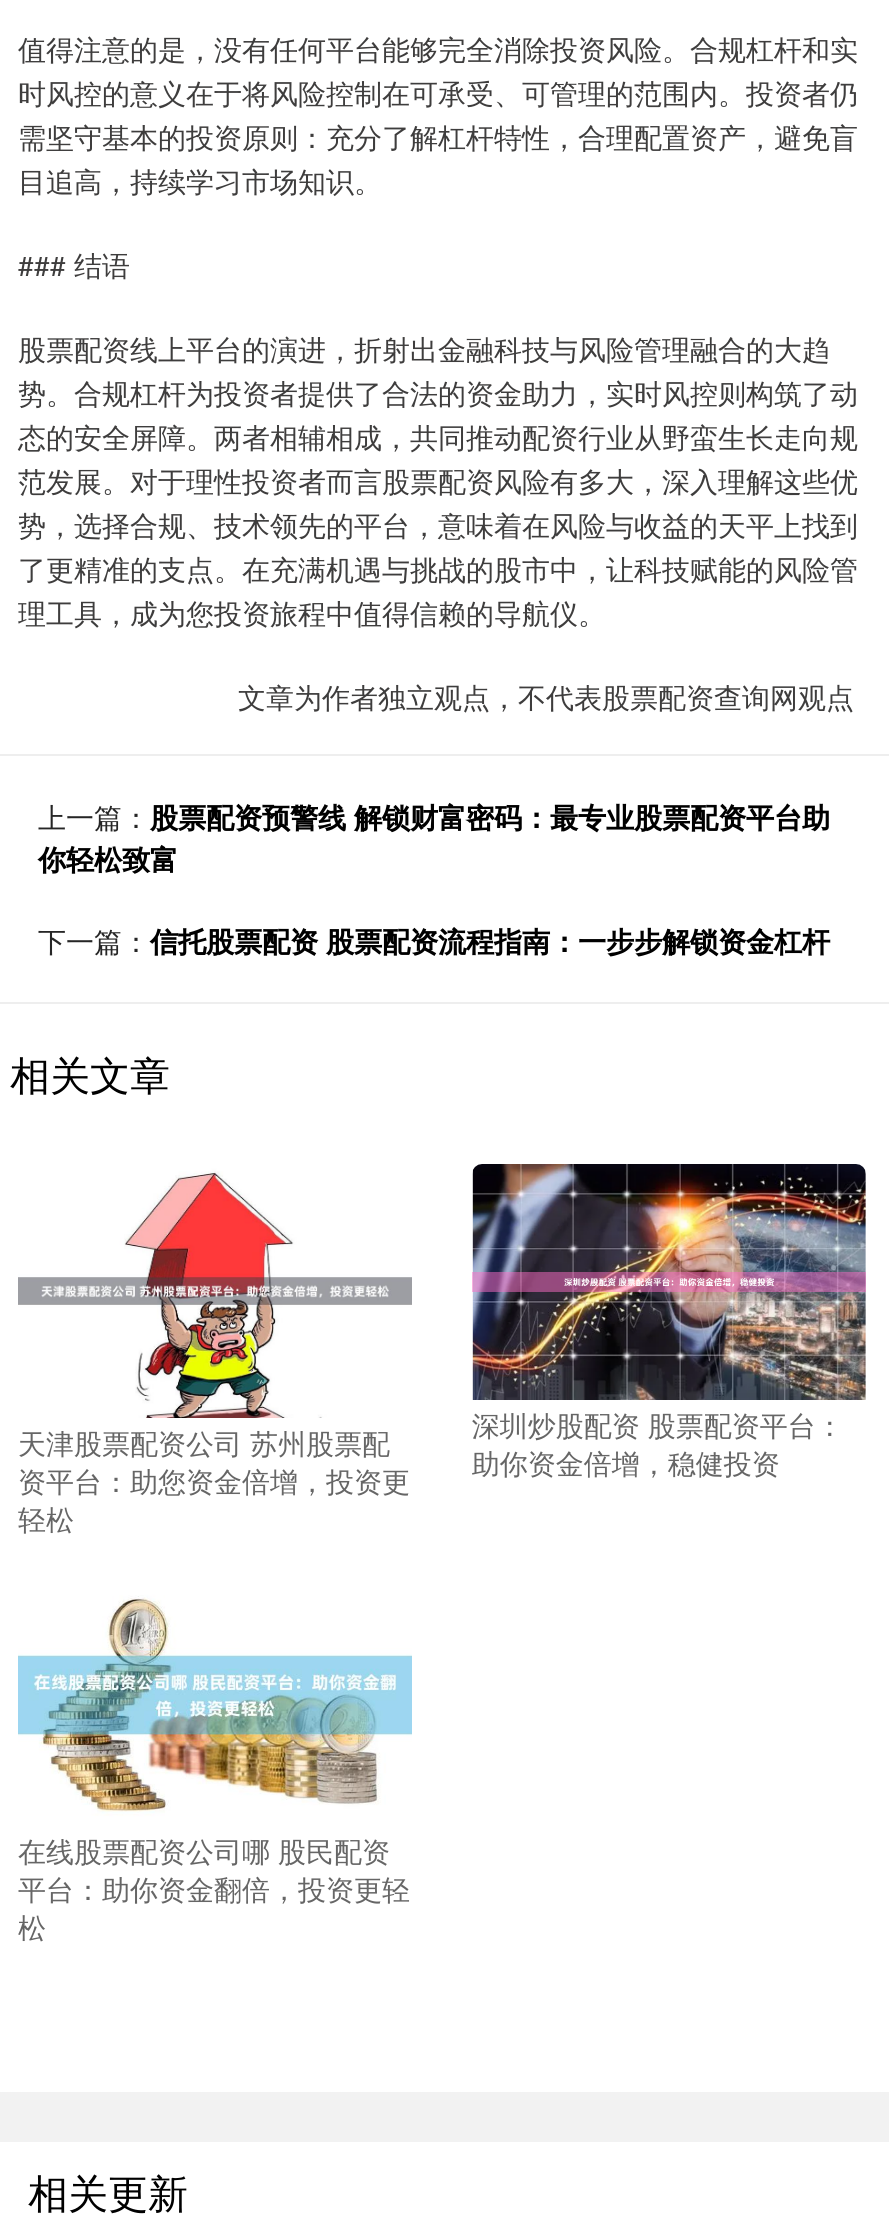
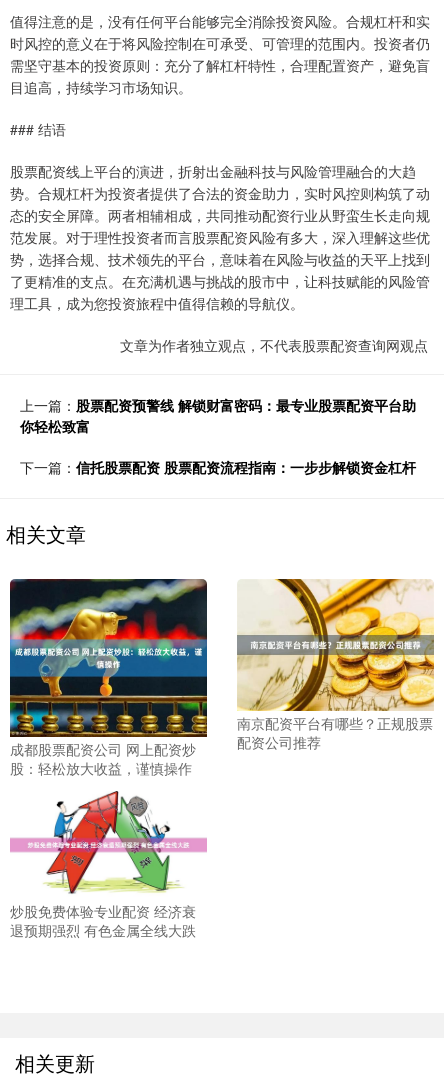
[18,1172,412,1406] [image] -> [9,578,208,671] [image]
[470,1162,868,1388] [image] -> [237,578,434,662] [image]
[472,1403,844,1481] 深圳炒股配资 股票配资平台： | 助你资金倍增，稳健投资 -> [237,713,433,752] 南京配资平台有哪些？正规股票 | 配资公司推荐
[18,1421,410,1537] 天津股票配资公司 苏州股票配 | 资平台：助您资金倍增，投资更 | 轻松 -> [10,739,196,778] 成都股票配资公司 网上配资炒 | 股：轻松放大收益，谨慎操作
[16,1636,414,1946] [image] | 在线股票配资公司哪 股民配资 | 平台：助你资金翻倍，投资更轻 | 松 -> [10,790,207,940] [image] | 炒股免费体验专业配资 经济衰 | 退预期强烈 有色金属全线大跌

